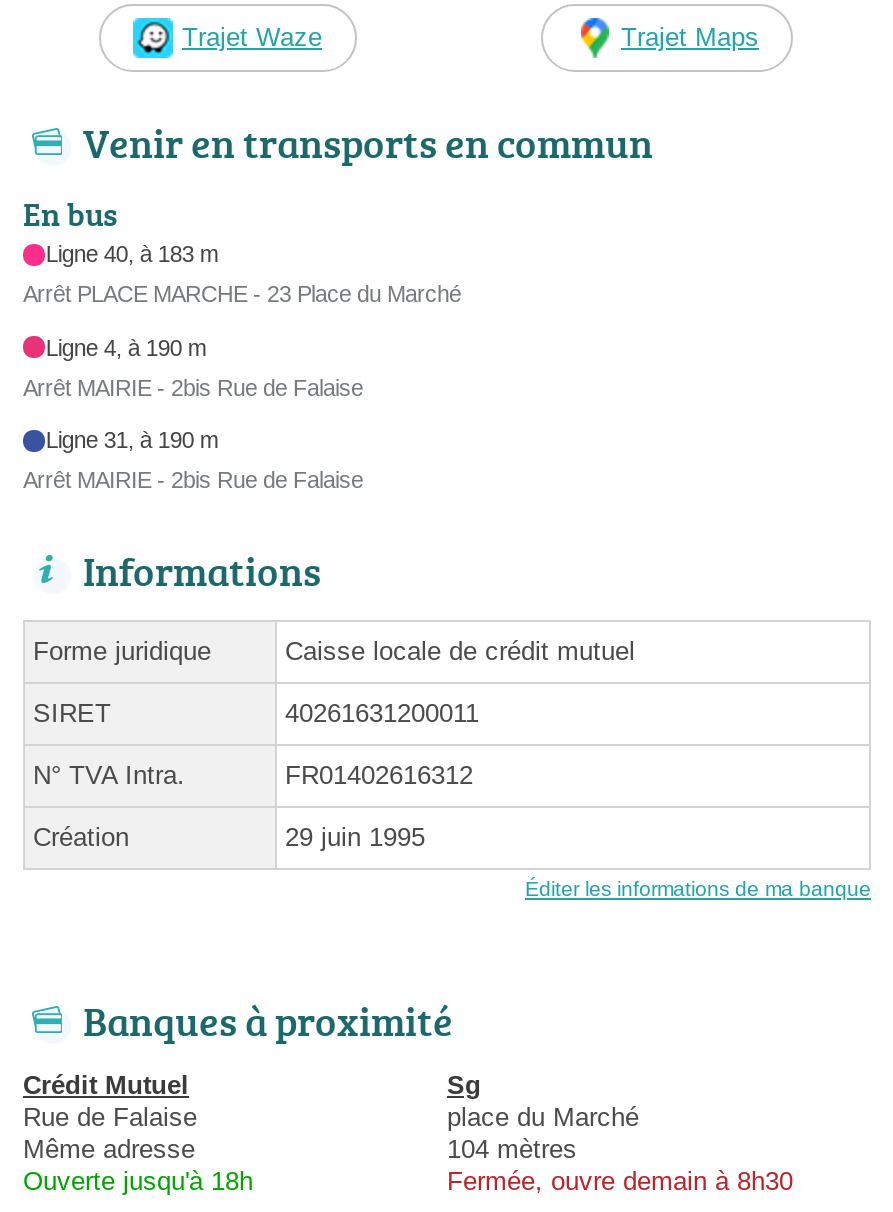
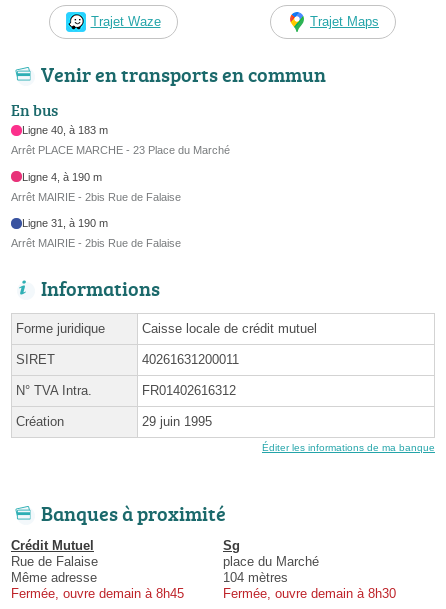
[23,1166,253,1196] Ouverte jusqu'à 18h -> [11,586,184,601] Fermée, ouvre demain à 8h45

